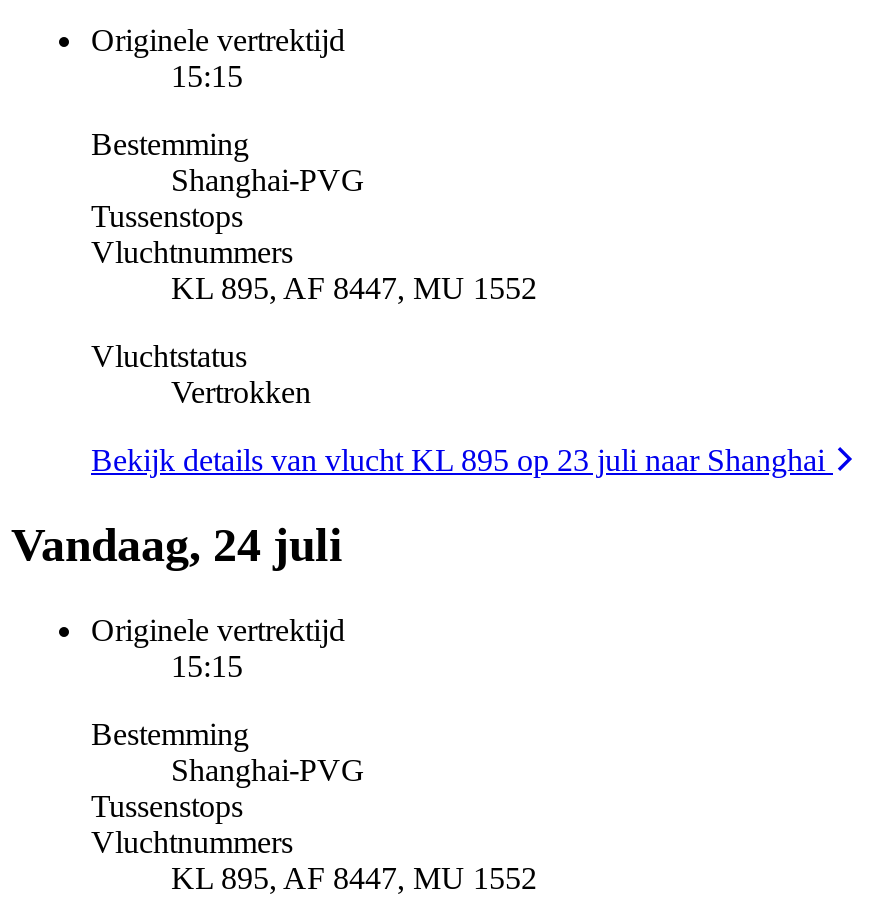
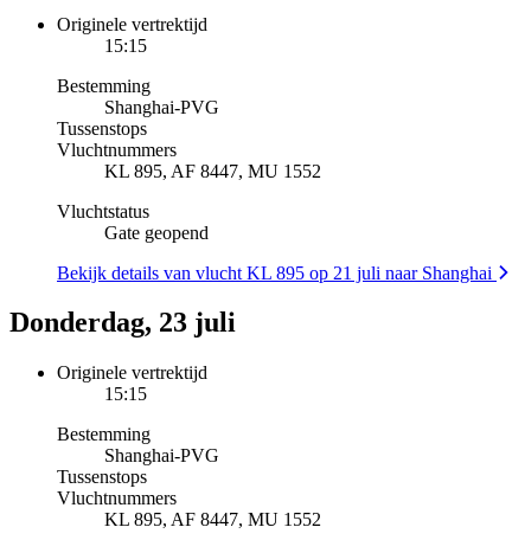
[171,374,311,408] Vertrokken -> [104,222,209,242] Gate geopend
[91,442,833,476] Bekijk details van vlucht KL 895 op 23 juli naar Shanghai -> [57,262,497,282] Bekijk details van vlucht KL 895 op 21 juli naar Shanghai
[11,518,343,570] Vandaag, 24 juli -> [9,307,236,338] Donderdag, 23 juli

